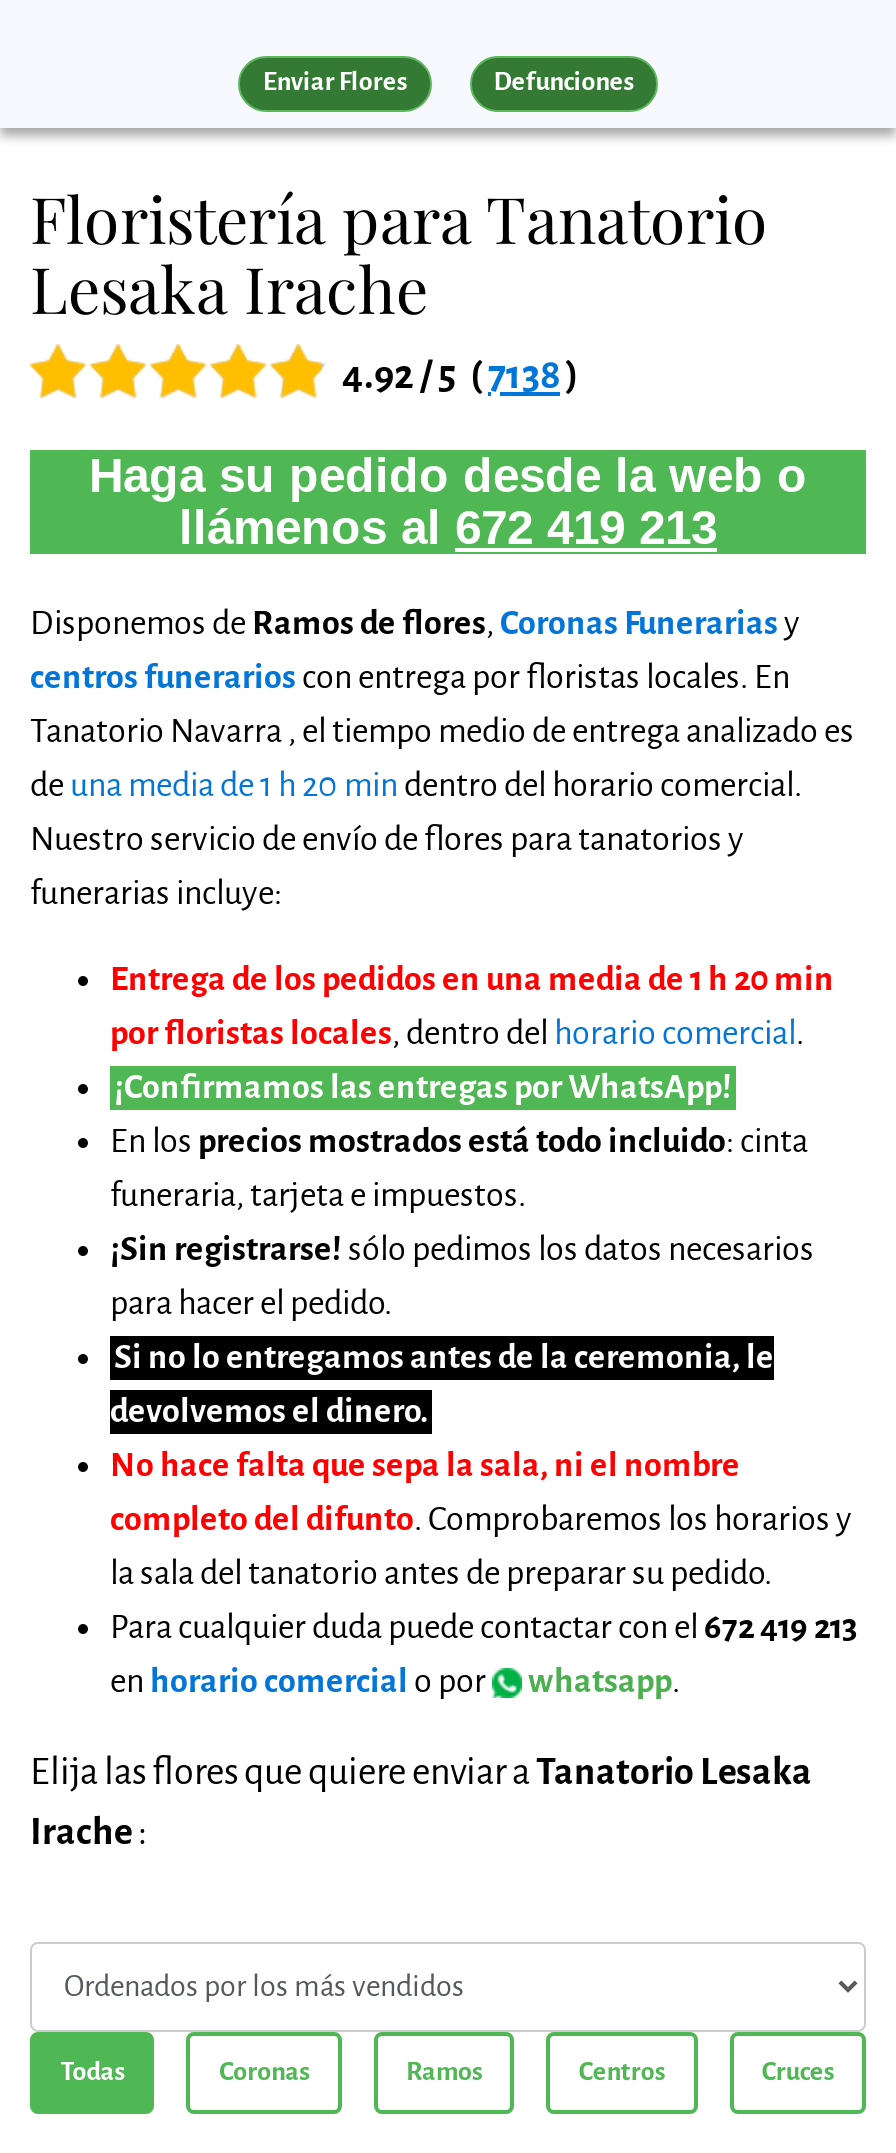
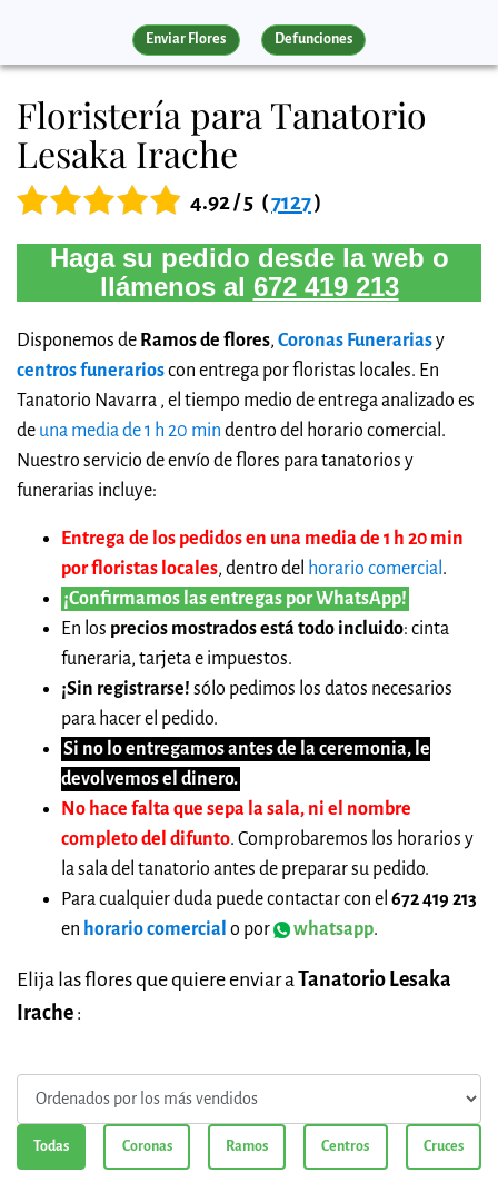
[342,354,578,396] 4.92 / 5 (7138) -> [190,190,321,213] 4.92 / 5 (7127)

